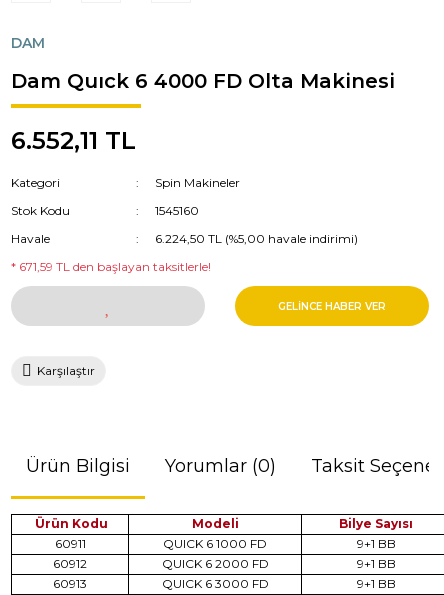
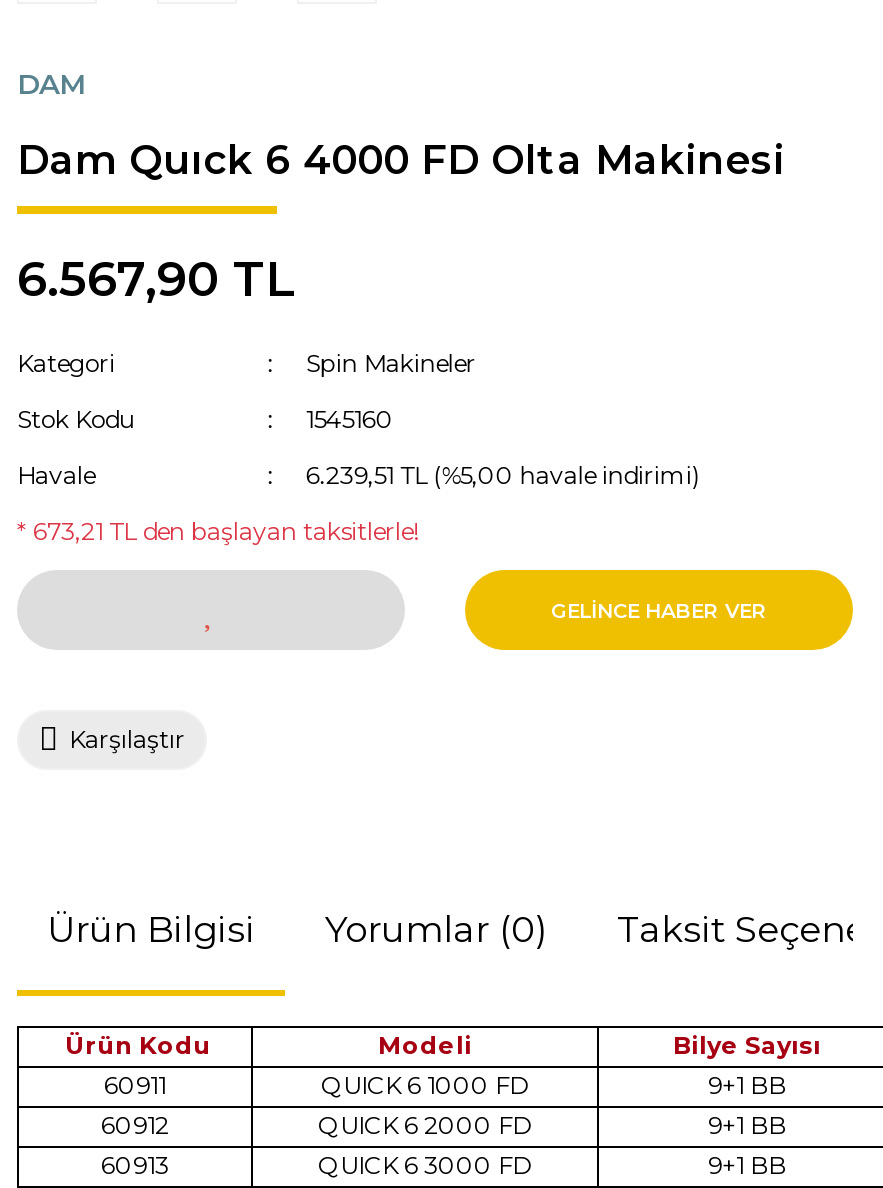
[11,126,136,155] 6.552,11 TL -> [17,250,295,308] 6.567,90 TL
[155,231,358,246] 6.224,50 TL (%5,00 havale indirimi) -> [306,460,700,490] 6.239,51 TL (%5,00 havale indirimi)
[11,259,211,274] * 671,59 TL den başlayan taksitlerle! -> [17,516,419,546] * 673,21 TL den başlayan taksitlerle!

